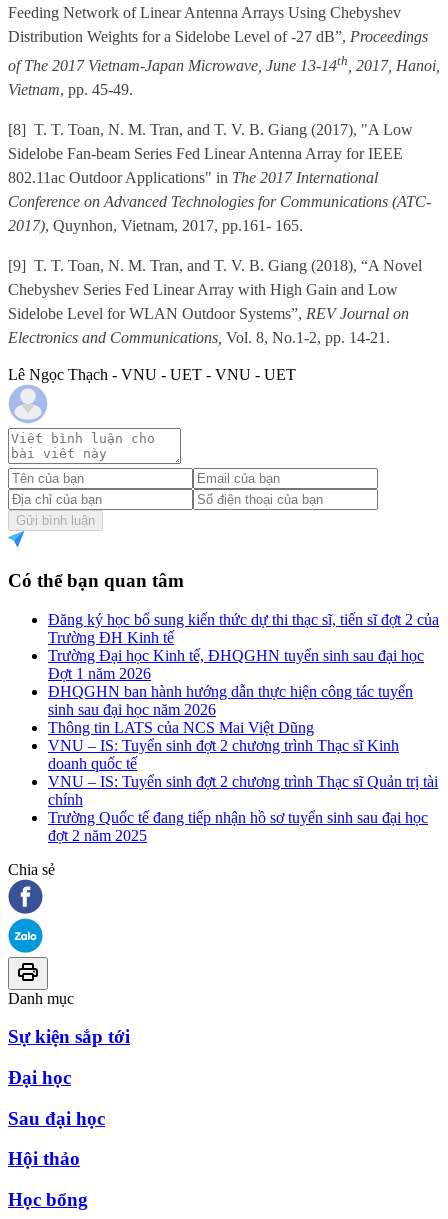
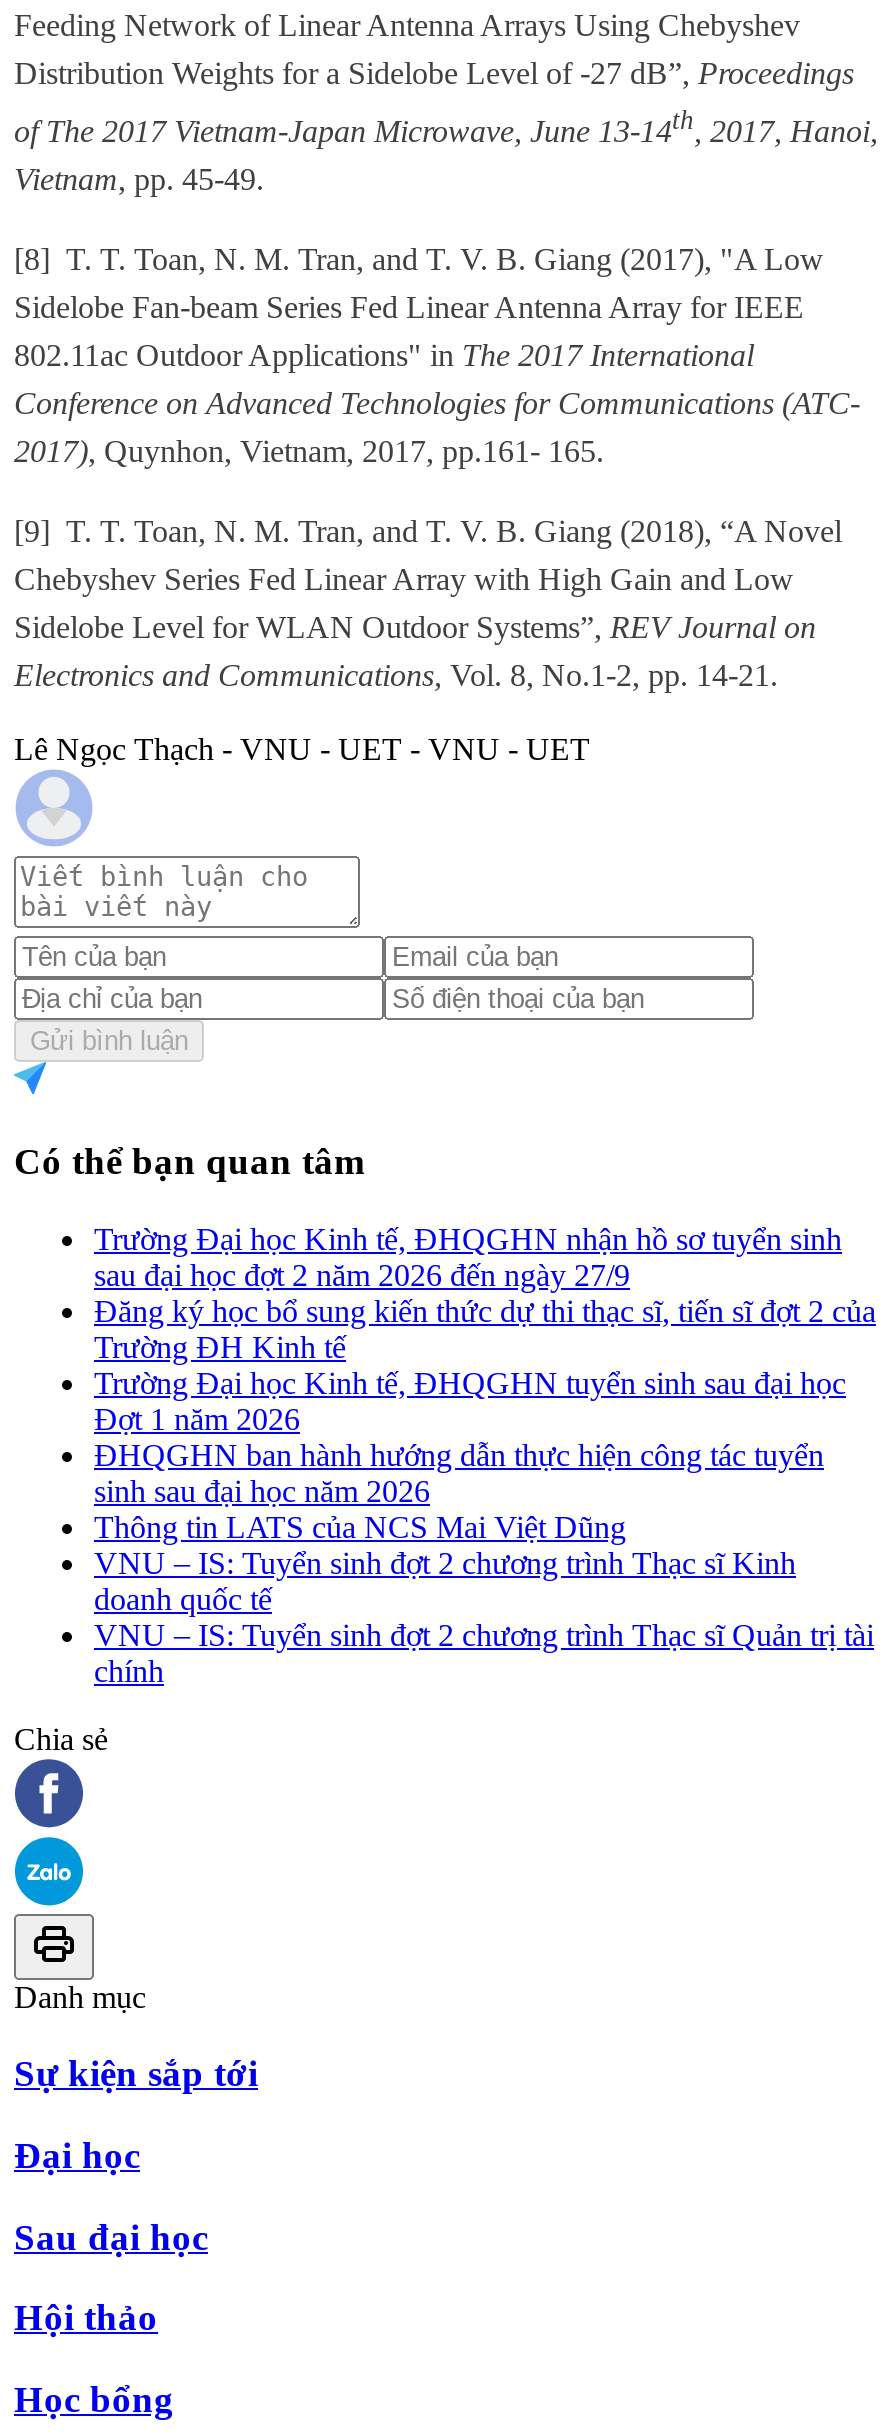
none -> [94,1221,842,1291] Trường Đại học Kinh tế, ĐHQGHN nhận hồ sơ tuyển sinh | sau đại học đợt 2 năm 2026 đến ngày 27/9
moved [48,610,439,807] -> [94,1293,876,1687]: Đăng ký học bổ sung kiến thức dự thi thạc sĩ, tiến sĩ đợt 2 của | Trường ĐH Kinh tế | Trường Đại học Kinh tế, ĐHQGHN tuyển sinh sau đại học | ... | VNU – IS: Tuyển sinh đợt 2 chương trình Thạc sĩ Quản trị tài | chính
[48,808,428,843] Trường Quốc tế đang tiếp nhận hồ sơ tuyển sinh sau đại học | đợt 2 năm 2025 -> none

